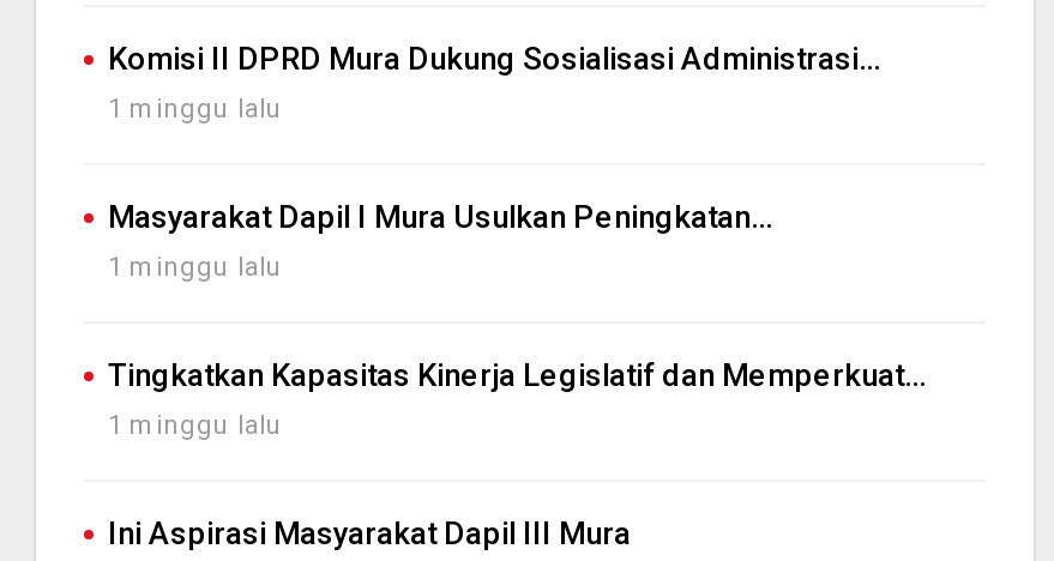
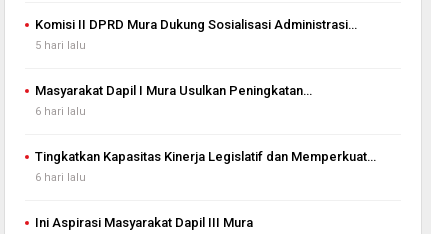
[108,94,283,125] 1 minggu lalu -> [35,39,86,52] 5 hari lalu
[108,252,283,284] 1 minggu lalu -> [35,105,86,118] 6 hari lalu
[108,411,283,442] 1 minggu lalu -> [35,171,86,184] 6 hari lalu

